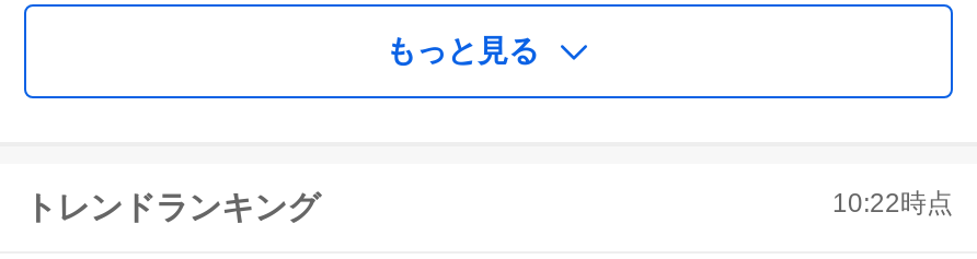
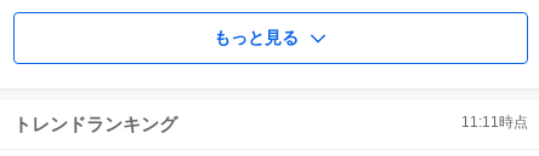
[832,188,953,219] 10:22時点 -> [461,114,528,131] 11:11時点

